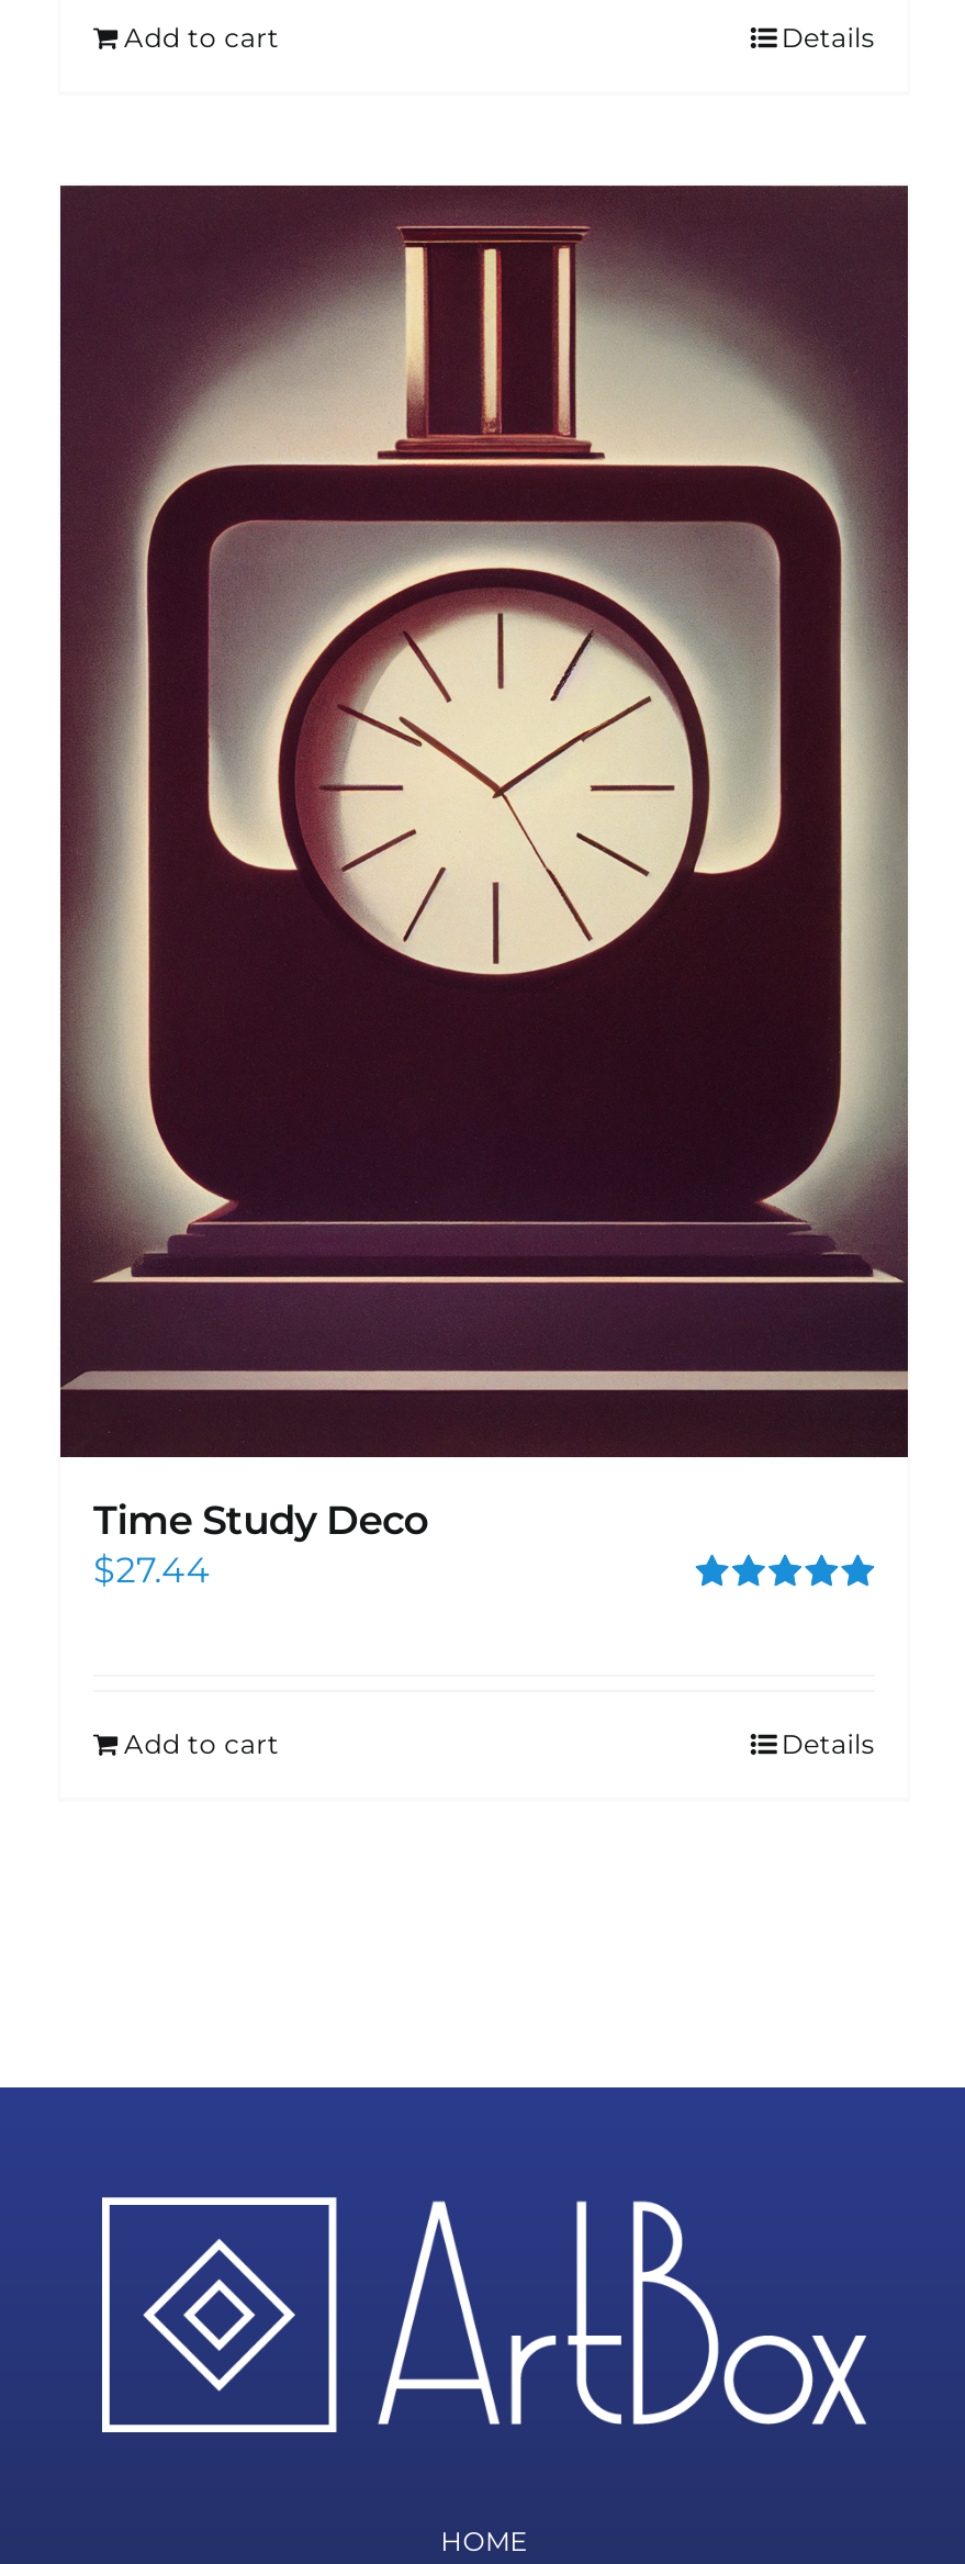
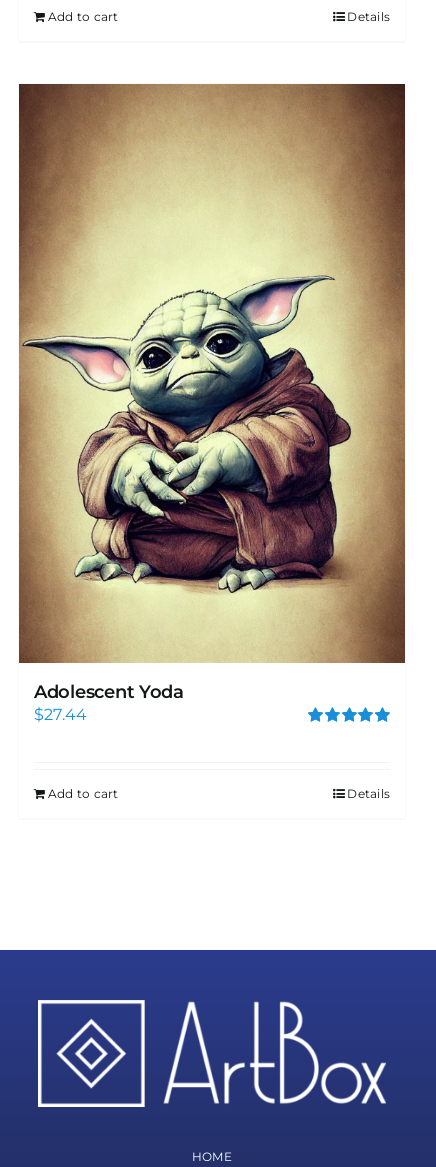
[58,183,908,1545] [image] | Time Study Deco -> [18,83,405,703] [image] | Adolescent Yoda

